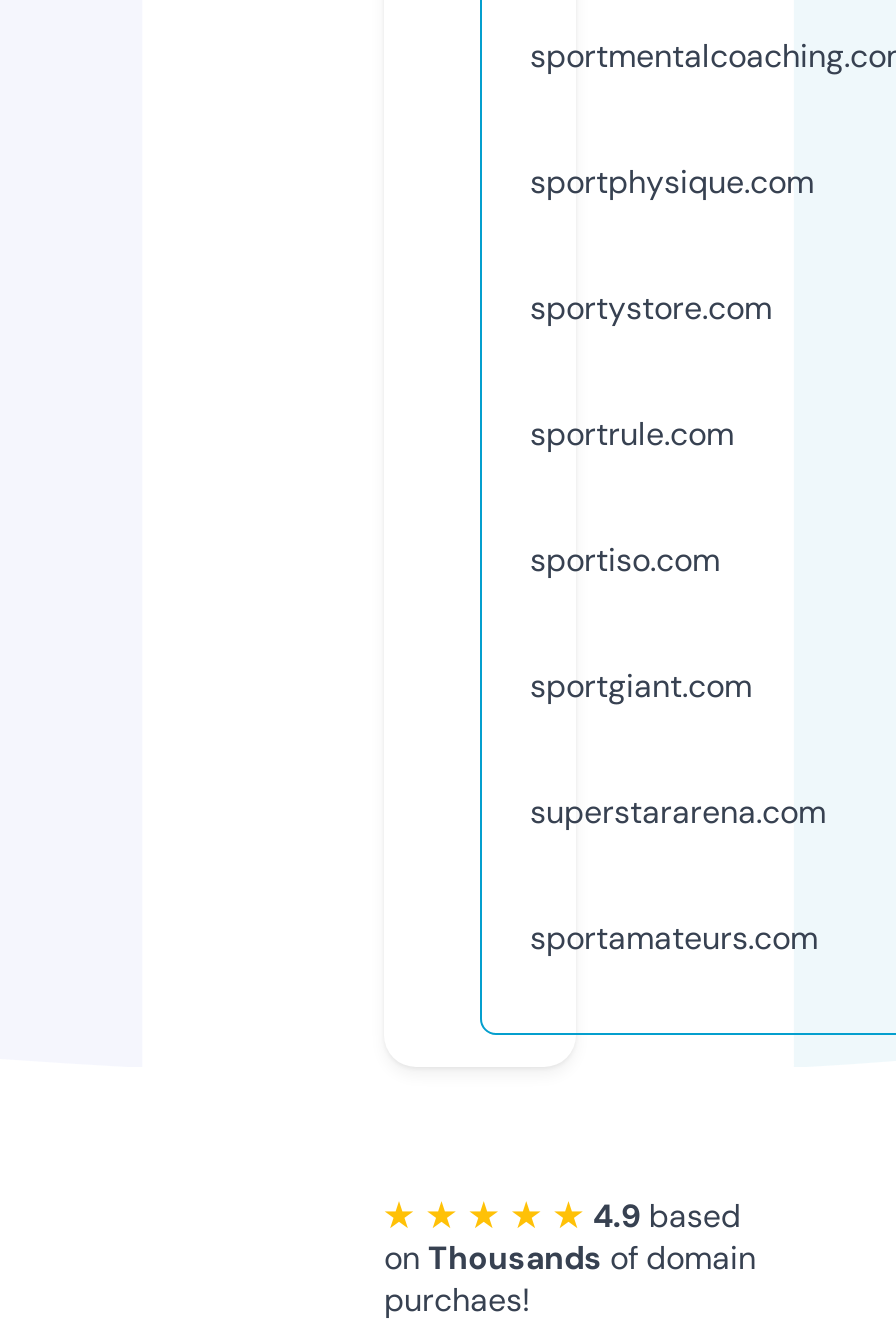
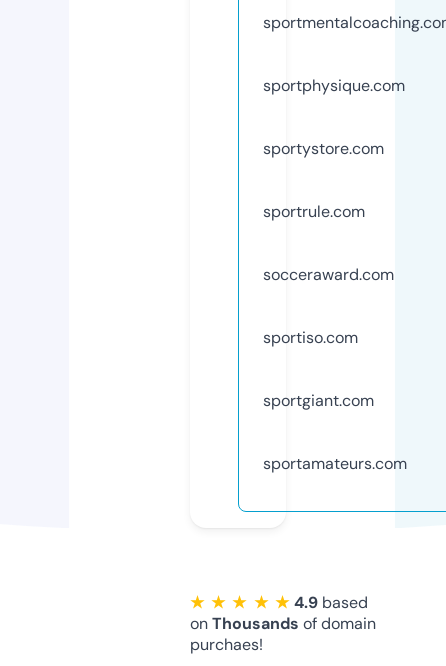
none -> [263,264,394,285] socceraward.com
moved [530,539,752,707] -> [263,327,374,411]: sportiso.com | sportgiant.com
[530,791,826,833] superstararena.com -> none

